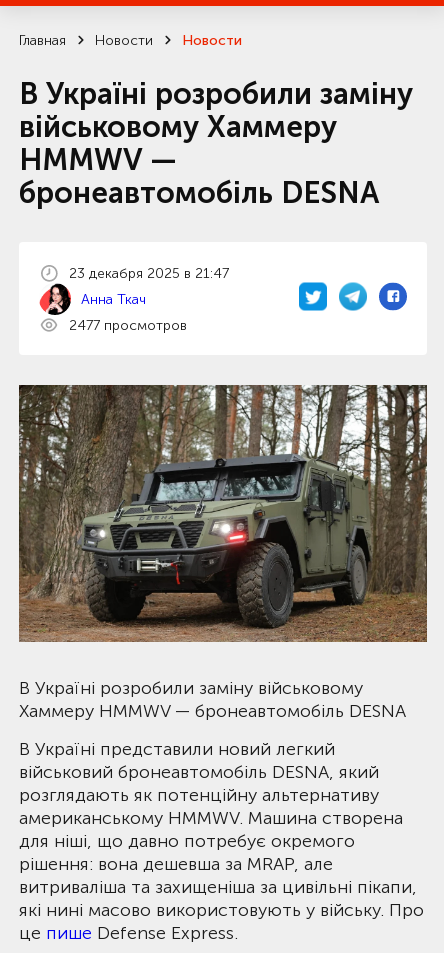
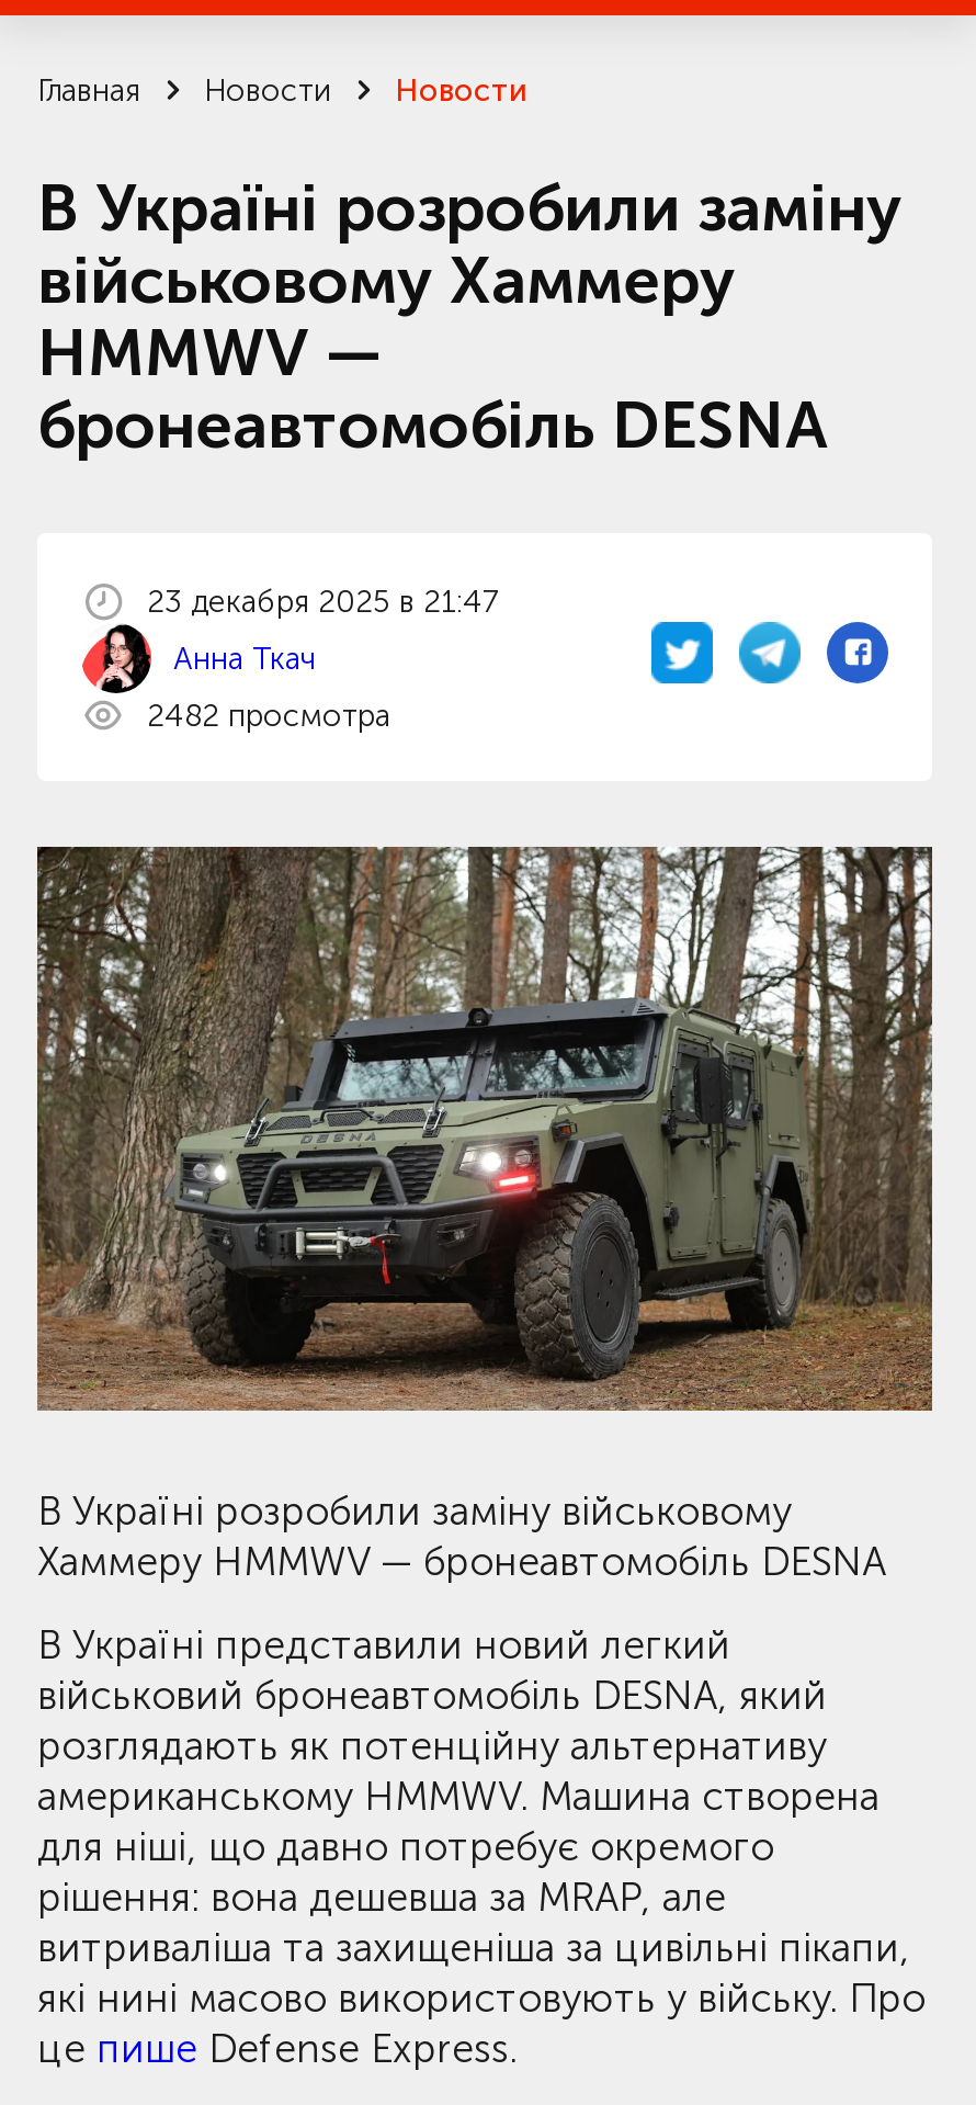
[69,317,187,334] 2477 просмотров -> [147,698,390,735] 2482 просмотра

